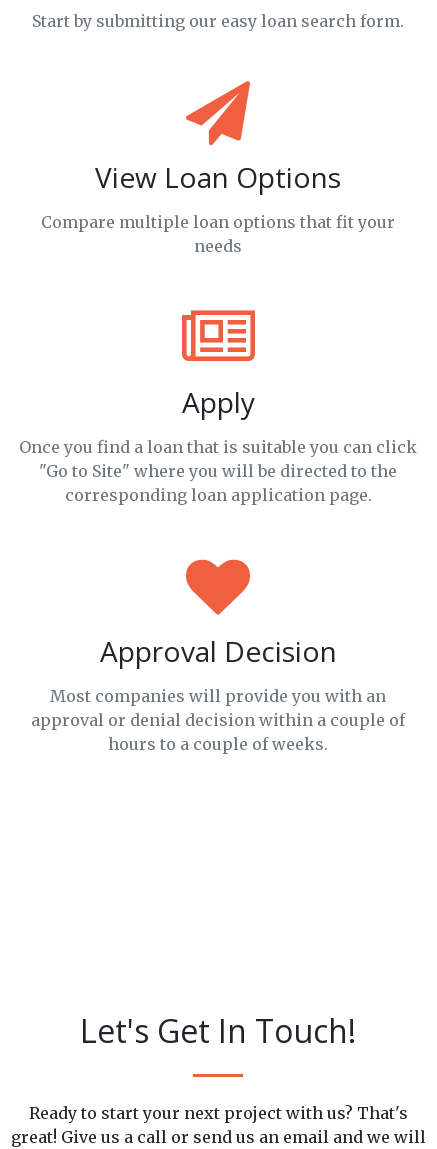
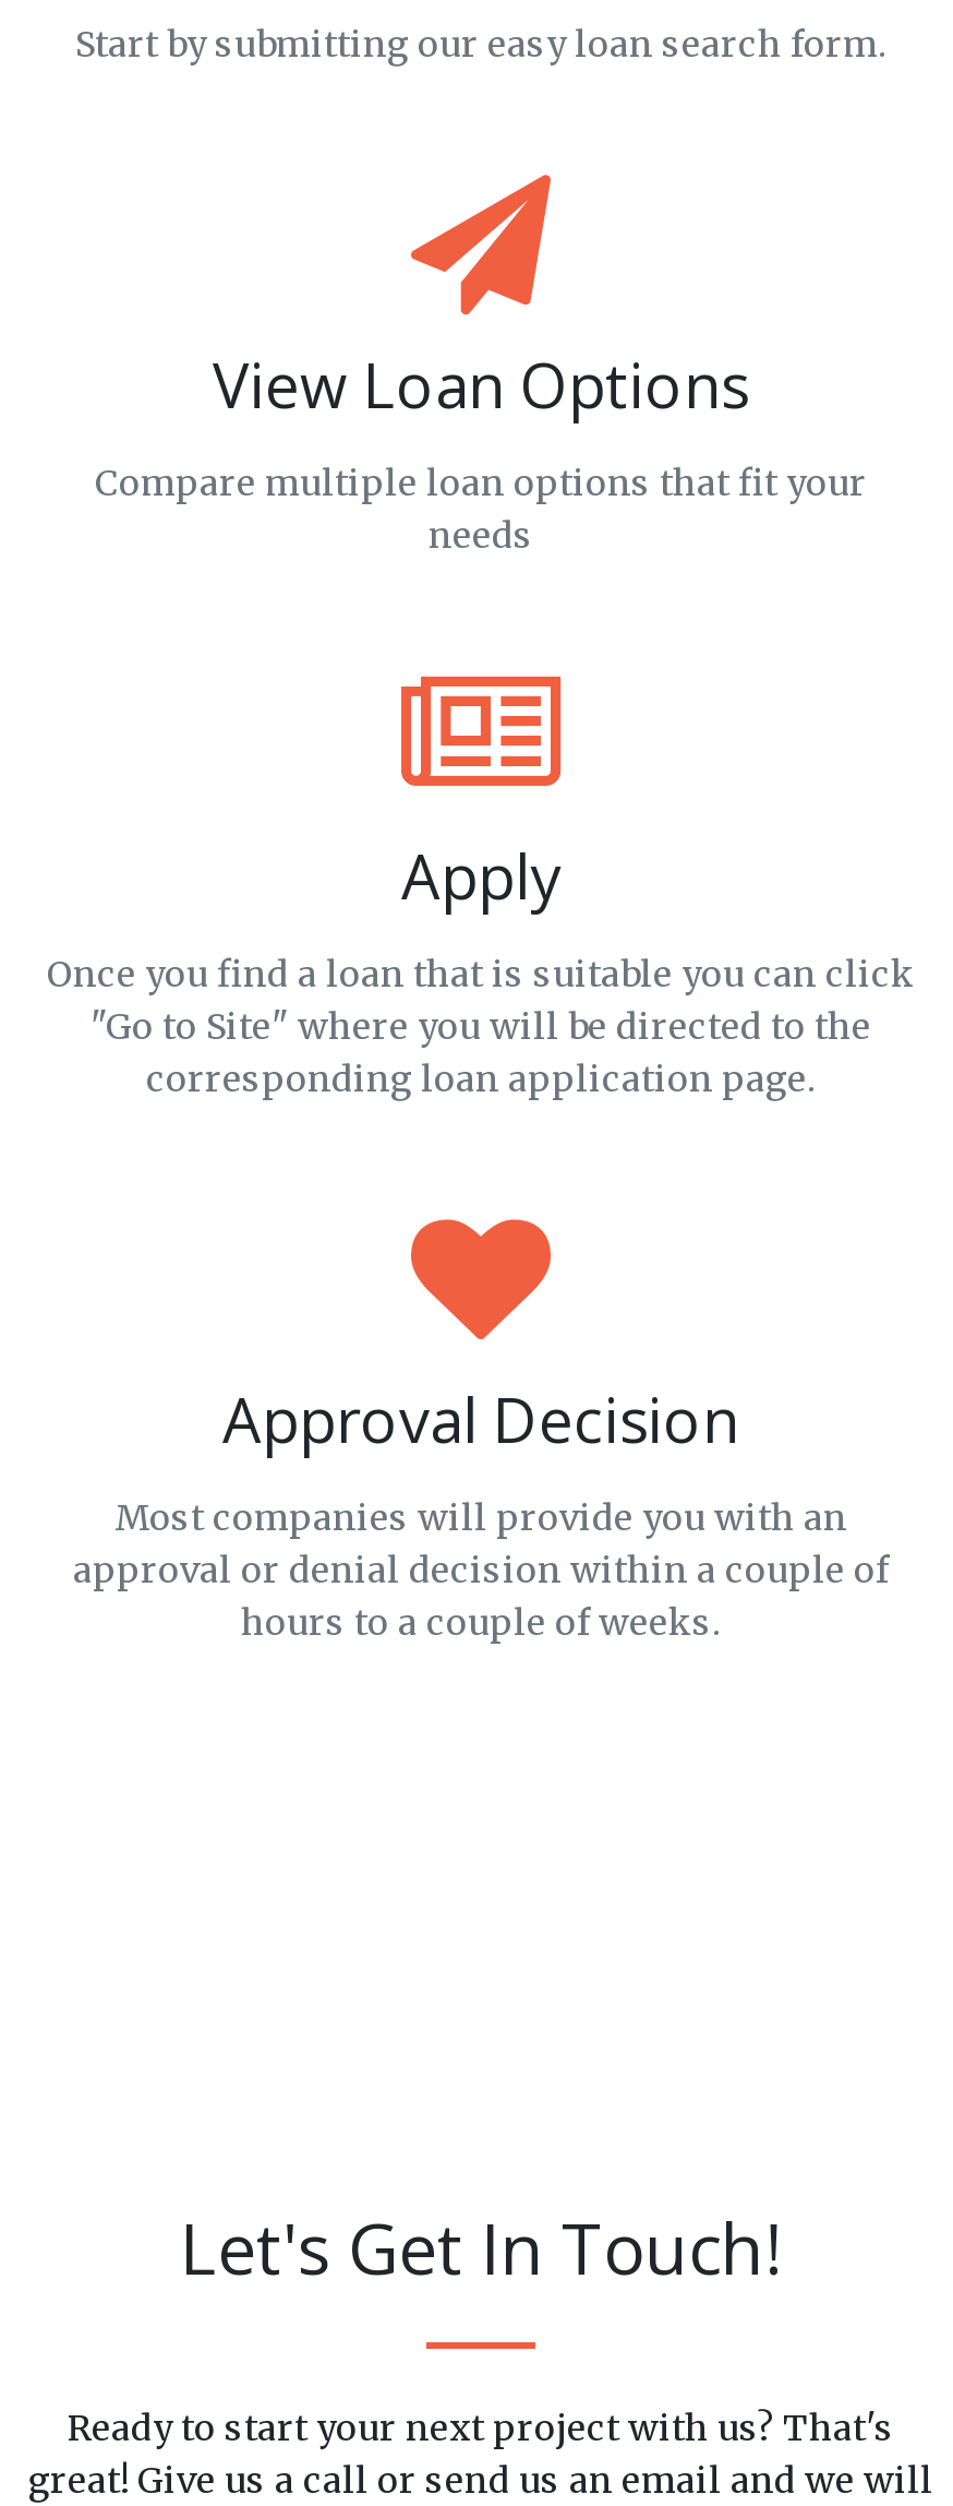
[181,309,256,355] [image] -> [398,675,564,784] [image]

